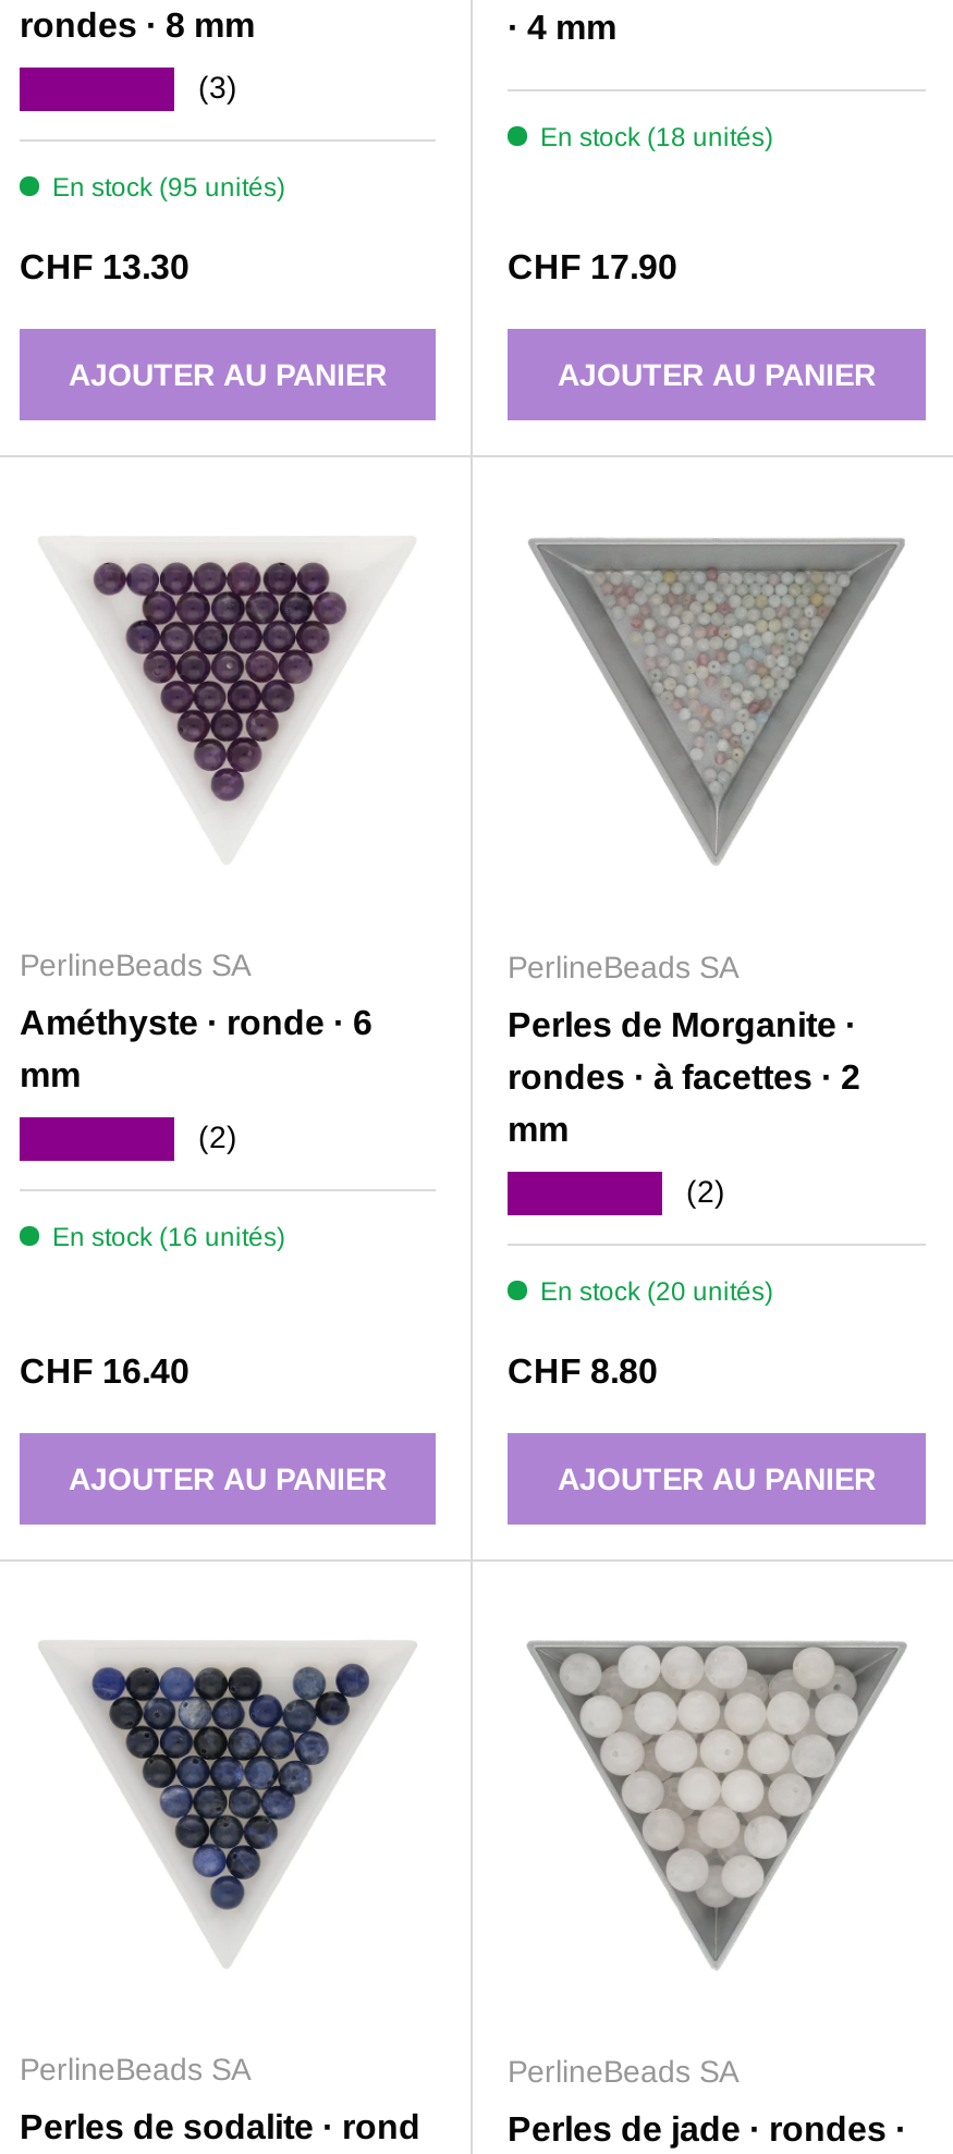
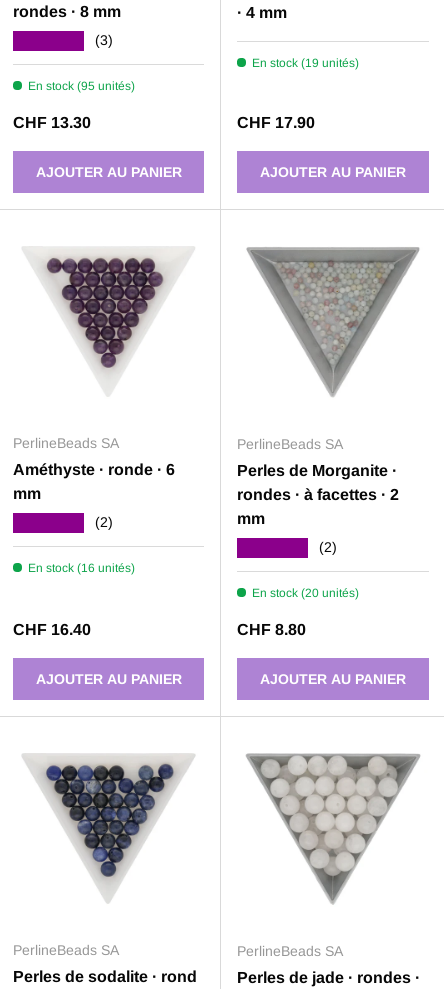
[540,122,773,152] En stock (18 unités) -> [252,56,359,70] En stock (19 unités)

